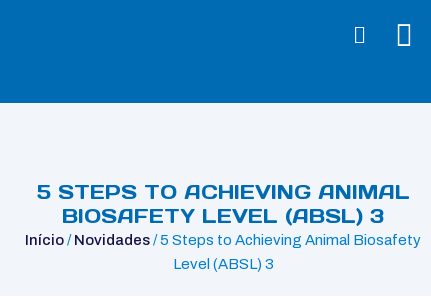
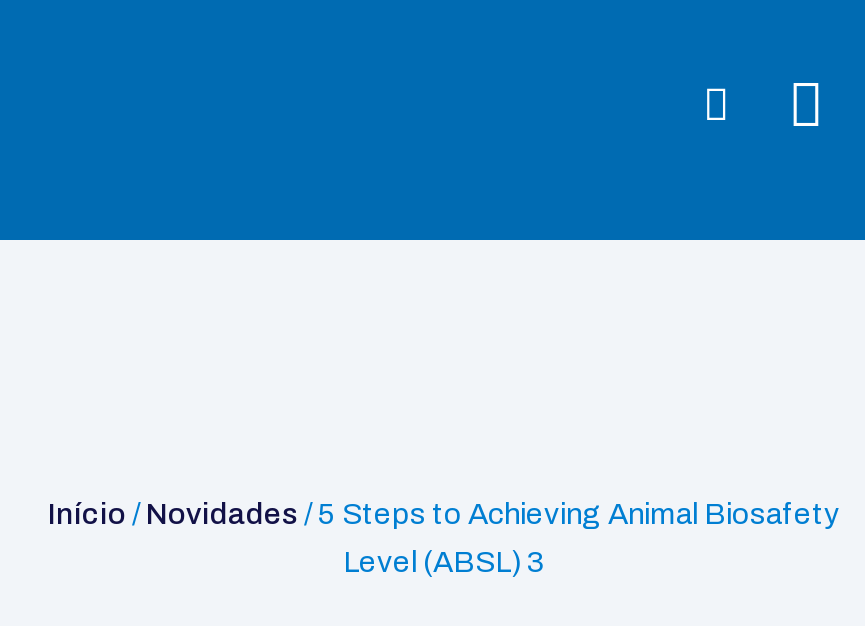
[36,179,409,229] 5 STEPS TO ACHIEVING ANIMAL | BIOSAFETY LEVEL (ABSL) 3 -> none

